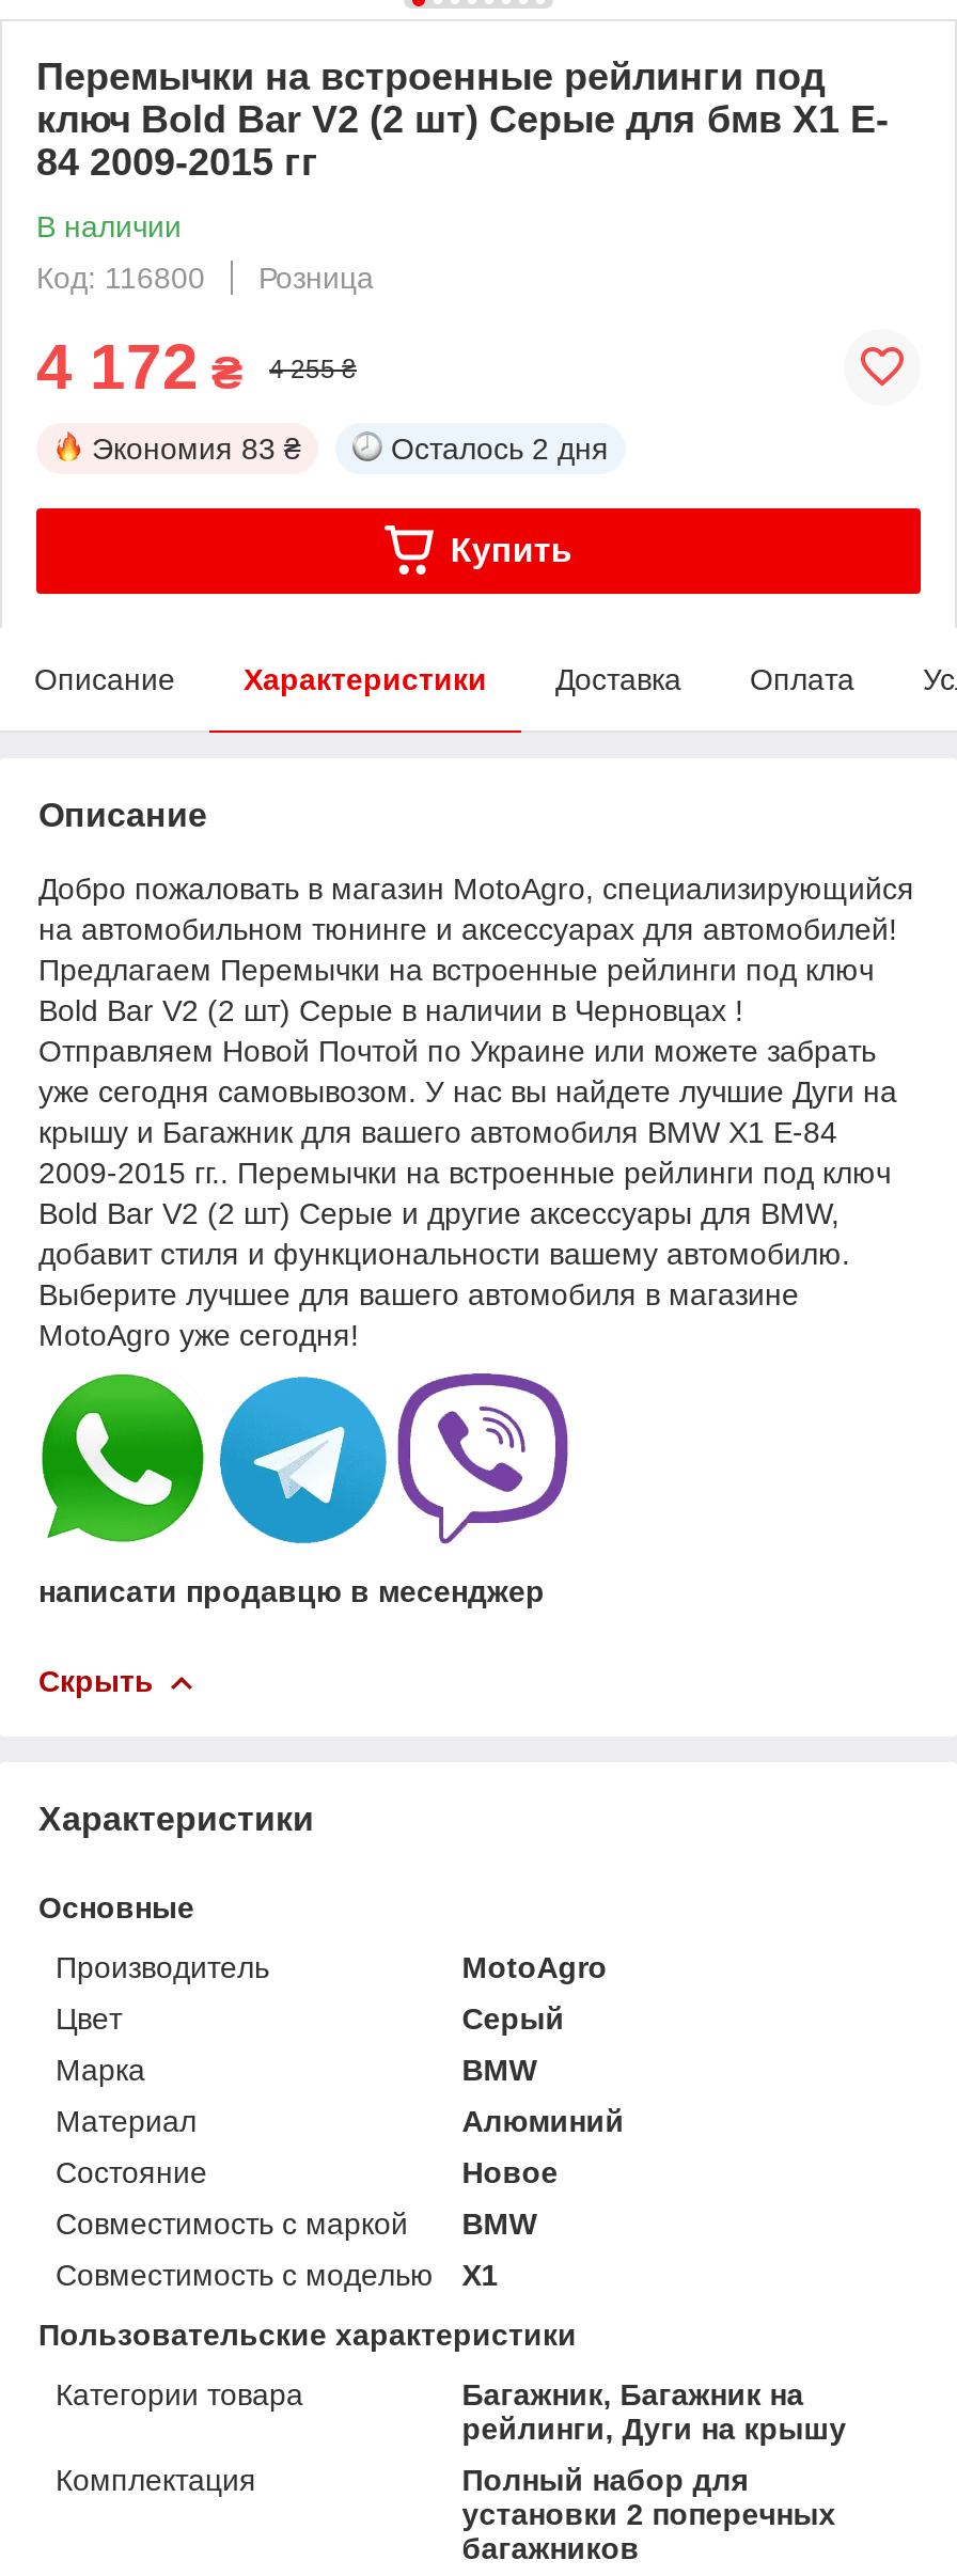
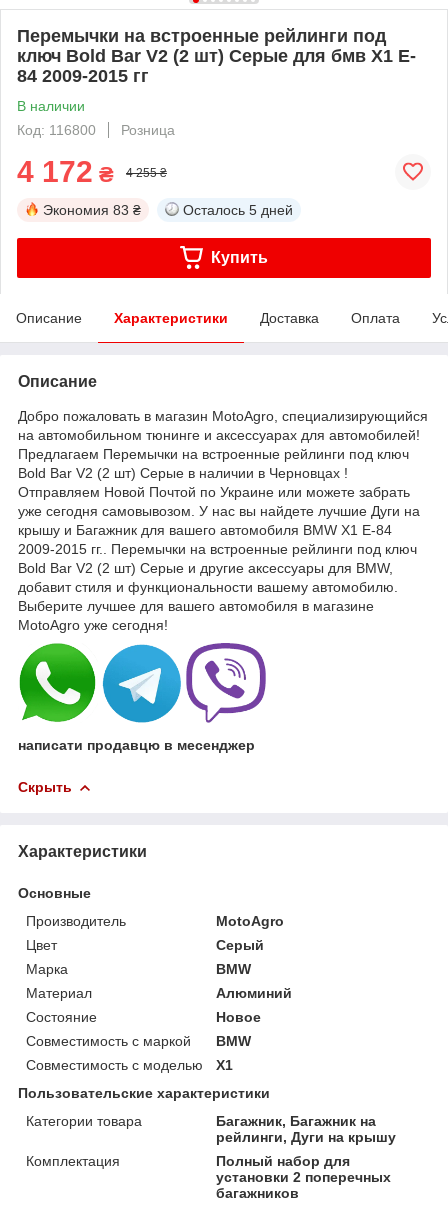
[391,431,609,465] Осталось 2 дня -> [183,202,293,218] Осталось 5 дней

